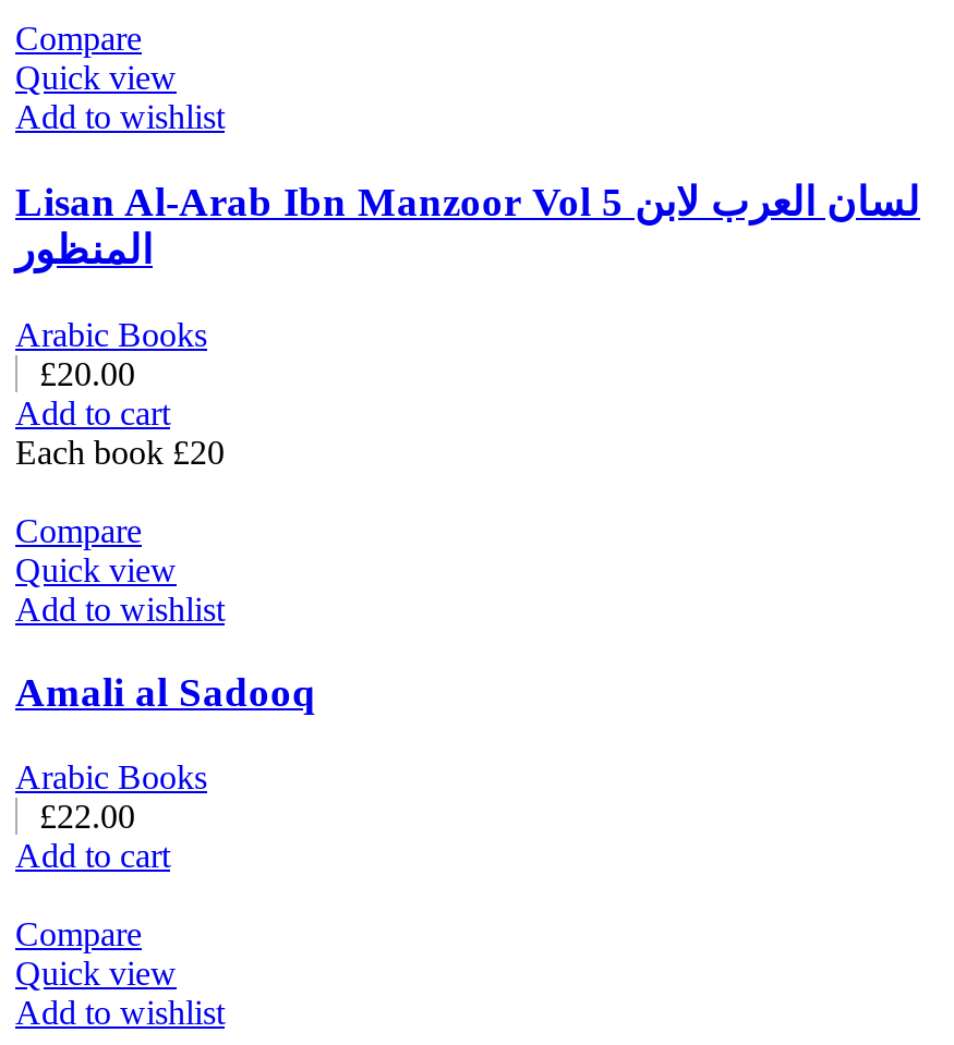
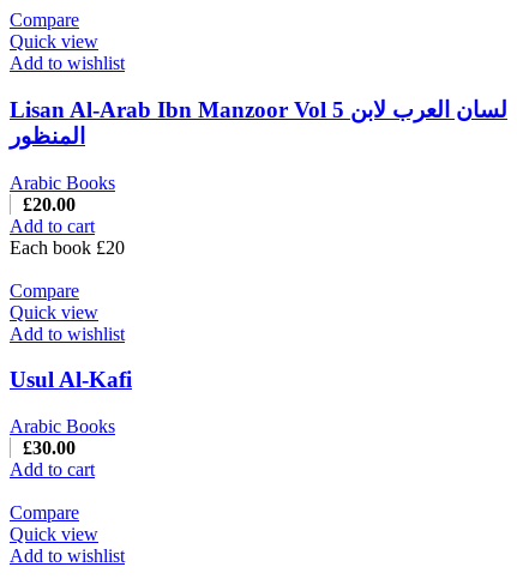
[15,670,316,716] Amali al Sadooq -> [10,367,132,393] Usul Al-Kafi
[39,798,135,835] £22.00 -> [23,438,76,458] £30.00

